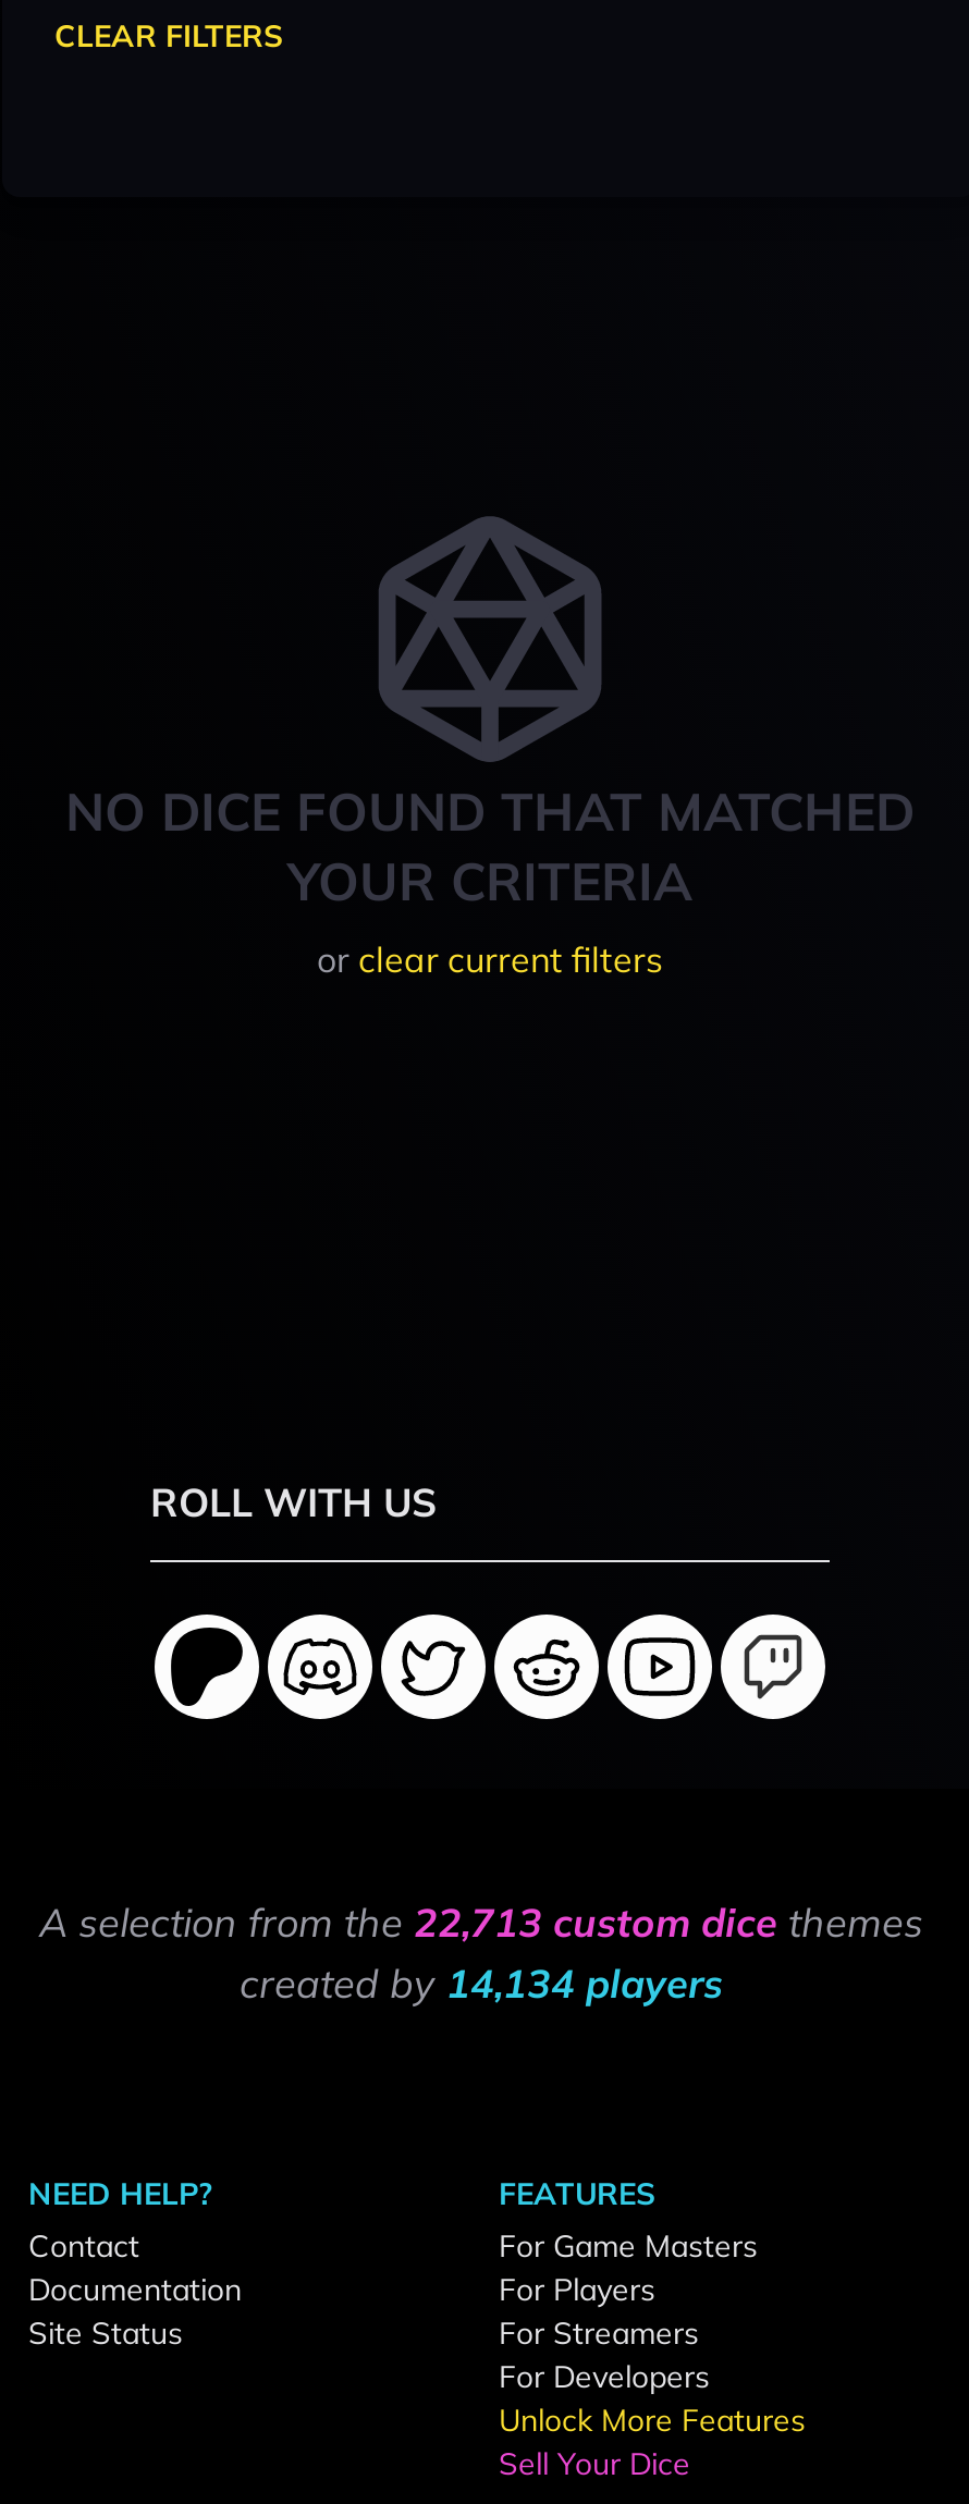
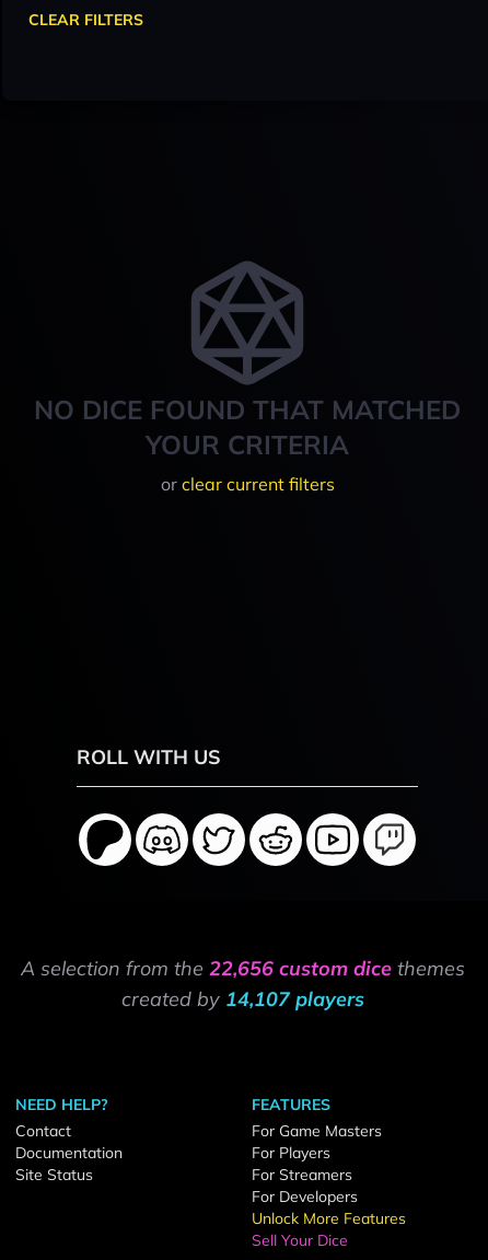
[39,1898,923,1948] A selection from the 22,713 custom dice themes -> [21,956,465,981] A selection from the 22,656 custom dice themes
[240,1959,723,2009] created by 14,134 players -> [121,986,364,1012] created by 14,107 players

